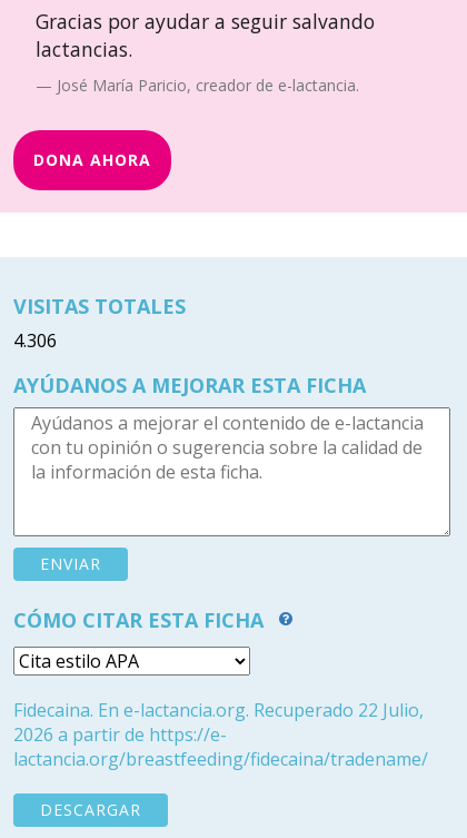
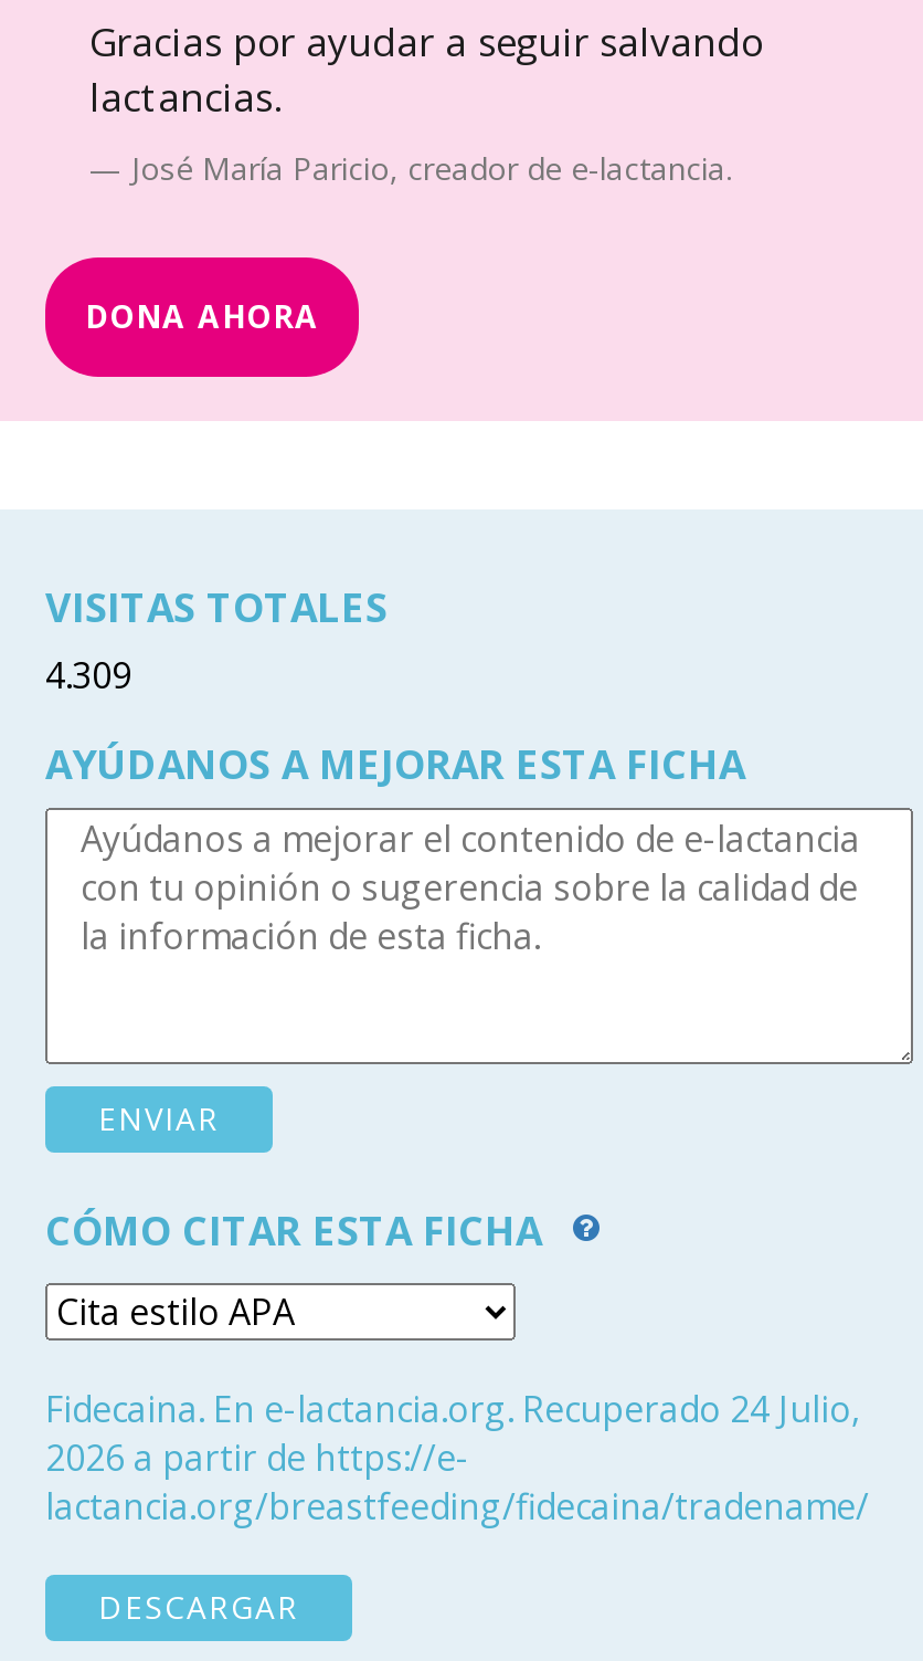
[13,328,57,353] 4.306 -> [45,651,131,700] 4.309
[13,698,424,722] Fidecaina. En e-lactancia.org. Recuperado 22 Julio, -> [45,1385,860,1433] Fidecaina. En e-lactancia.org. Recuperado 24 Julio,

